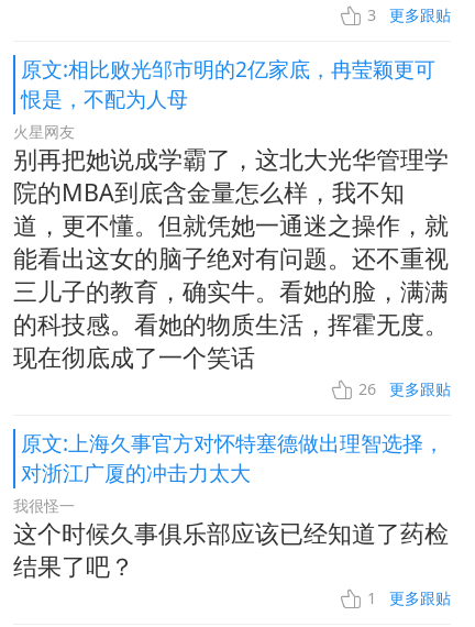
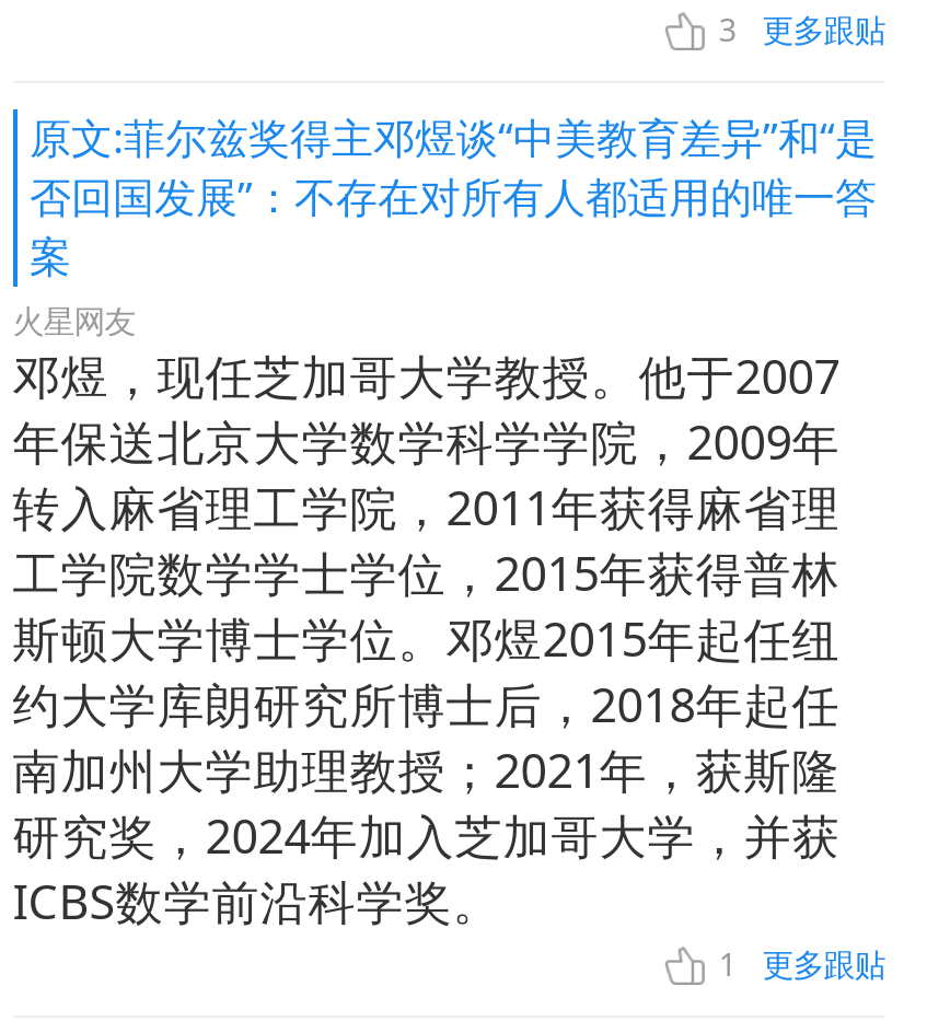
[21,55,436,113] 原文:相比败光邹市明的2亿家底，冉莹颖更可 | 恨是，不配为人母 -> [30,109,877,284] 原文:菲尔兹奖得主邓煜谈“中美教育差异”和“是 | 否回国发展”：不存在对所有人都适用的唯一答 | 案
moved [13,121,74,142] -> [12,300,135,341]: 火星网友
[13,143,451,582] 别再把她说成学霸了，这北大光华管理学 | 院的MBA到底含金量怎么样，我不知 | 道，更不懂。但就凭她一通迷之操作，就 | 能看出这女的脑子绝对有问题。还不重视 | 三儿子的教育，确实牛。看她的脸，满满 | 的科技感。看她的物质生活，挥霍无度。 | 现在彻底成了一个笑话 | 26 | 更多跟贴 | 原文:上海久事官方对怀特塞德做出理智选择， | 对浙江广厦的冲击力太大 | 我很怪一 | 这个时候久事俱乐部应该已经知道了药检 | 结果了吧？ -> [12,343,840,932] 邓煜，现任芝加哥大学教授。他于2007 | 年保送北京大学数学科学学院，2009年 | 转入麻省理工学院，2011年获得麻省理 | 工学院数学学士学位，2015年获得普林 | 斯顿大学博士学位。邓煜2015年起任纽 | 约大学库朗研究所博士后，2018年起任 | 南加州大学助理教授；2021年，获斯隆 | 研究奖，2024年加入芝加哥大学，并获 | ICBS数学前沿科学奖。

